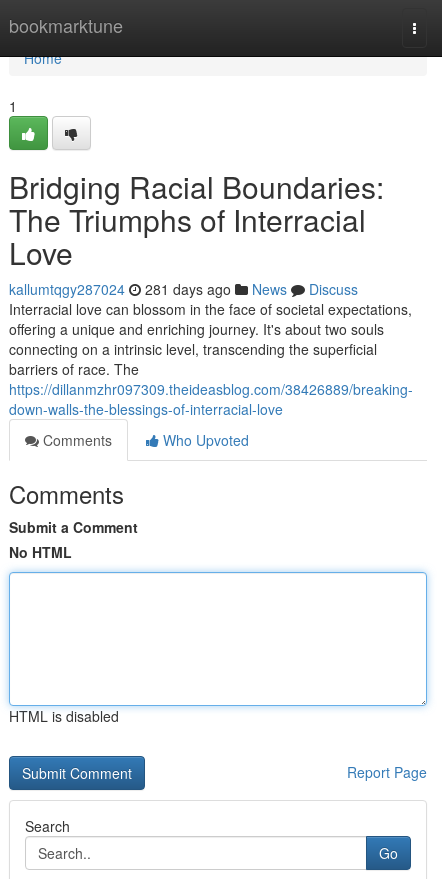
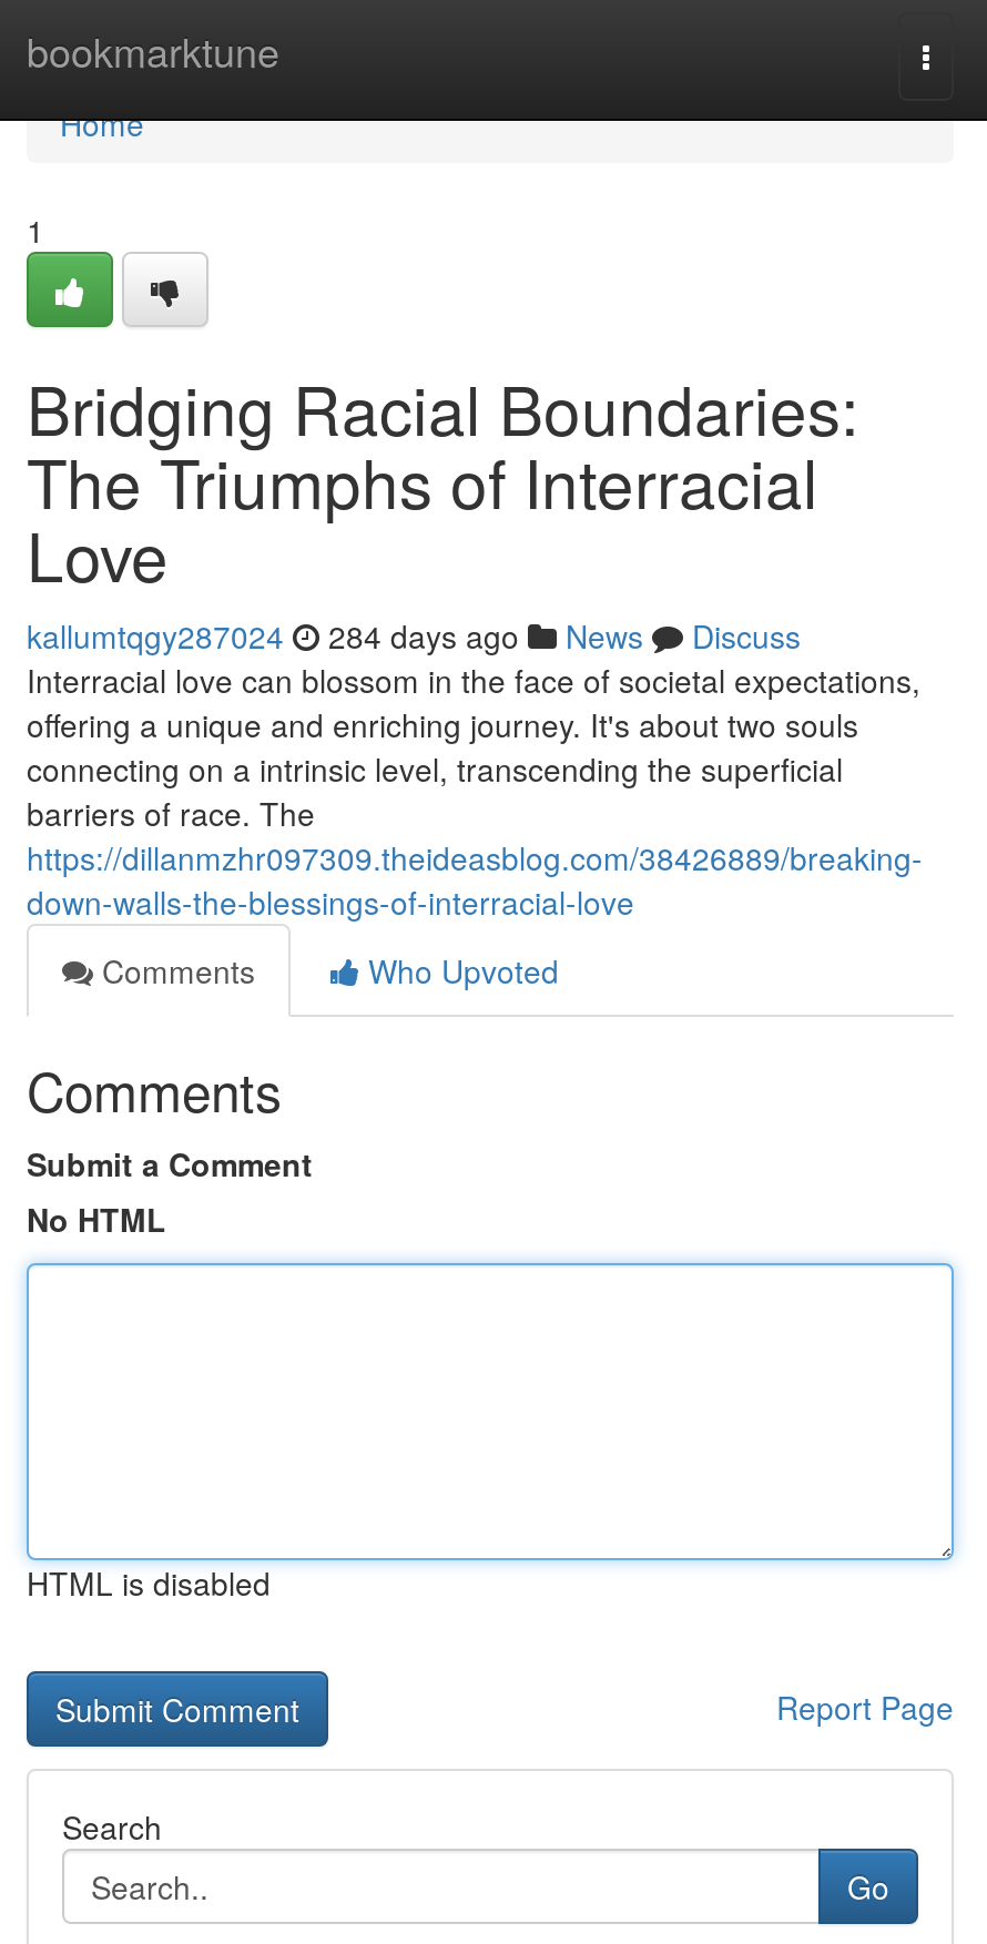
[9,279,358,299] kallumtqgy287024 281 days ago News Discuss -> [27,613,801,658] kallumtqgy287024 284 days ago News Discuss

